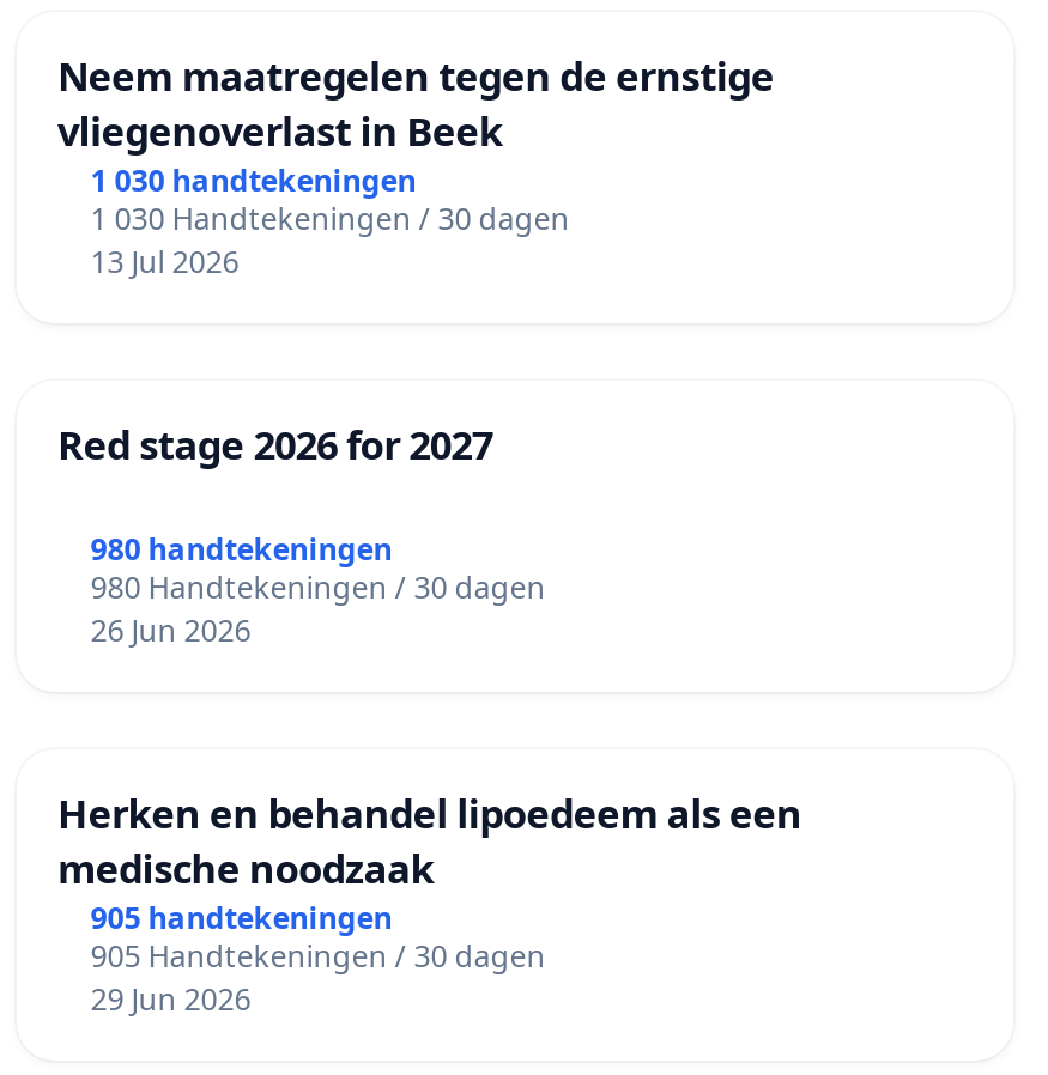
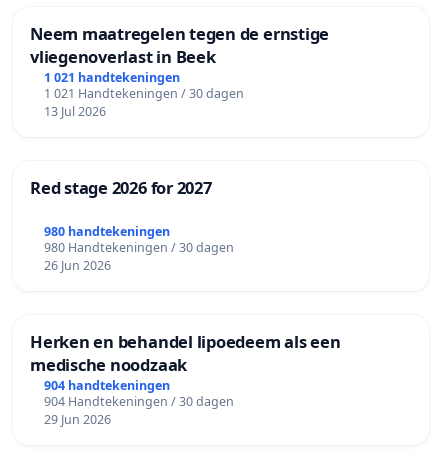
[91,160,416,201] 1 030 handtekeningen -> [44,69,180,86] 1 021 handtekeningen
[91,198,570,239] 1 030 Handtekeningen / 30 dagen -> [44,85,244,102] 1 021 Handtekeningen / 30 dagen
[91,897,392,938] 905 handtekeningen -> [44,377,170,394] 904 handtekeningen
[91,935,546,976] 905 Handtekeningen / 30 dagen -> [44,393,234,410] 904 Handtekeningen / 30 dagen

